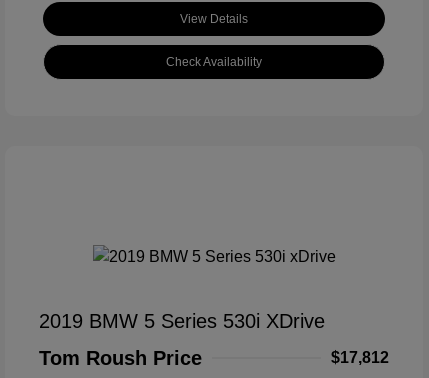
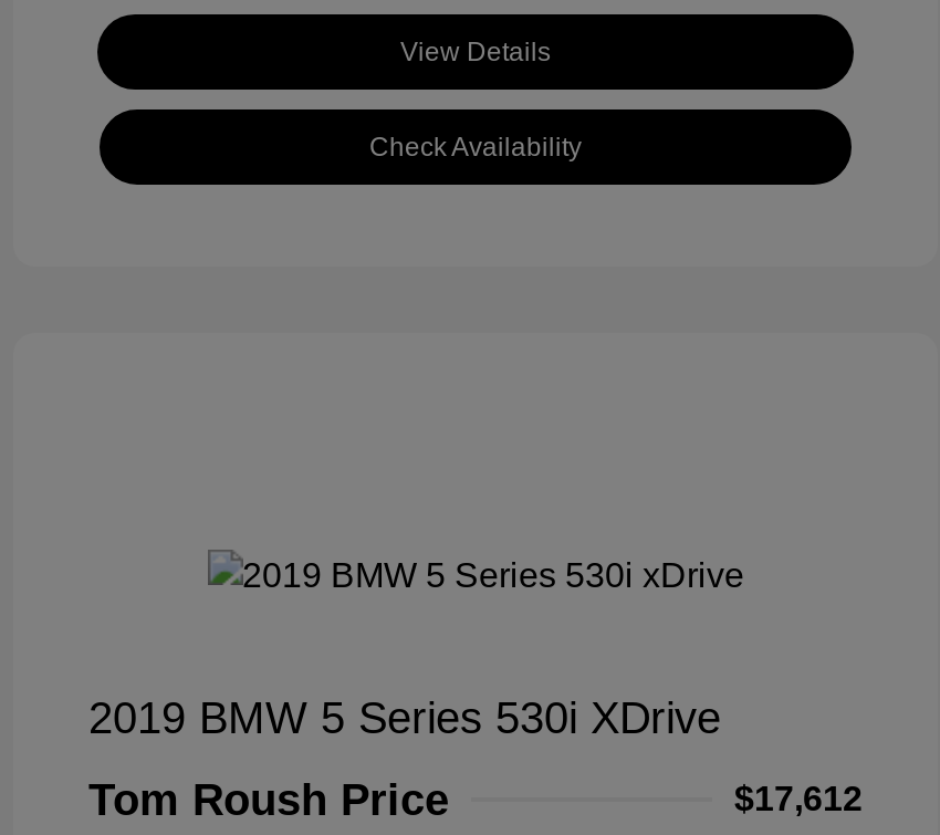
[331,349,389,366] $17,812 -> [734,780,863,818] $17,612

